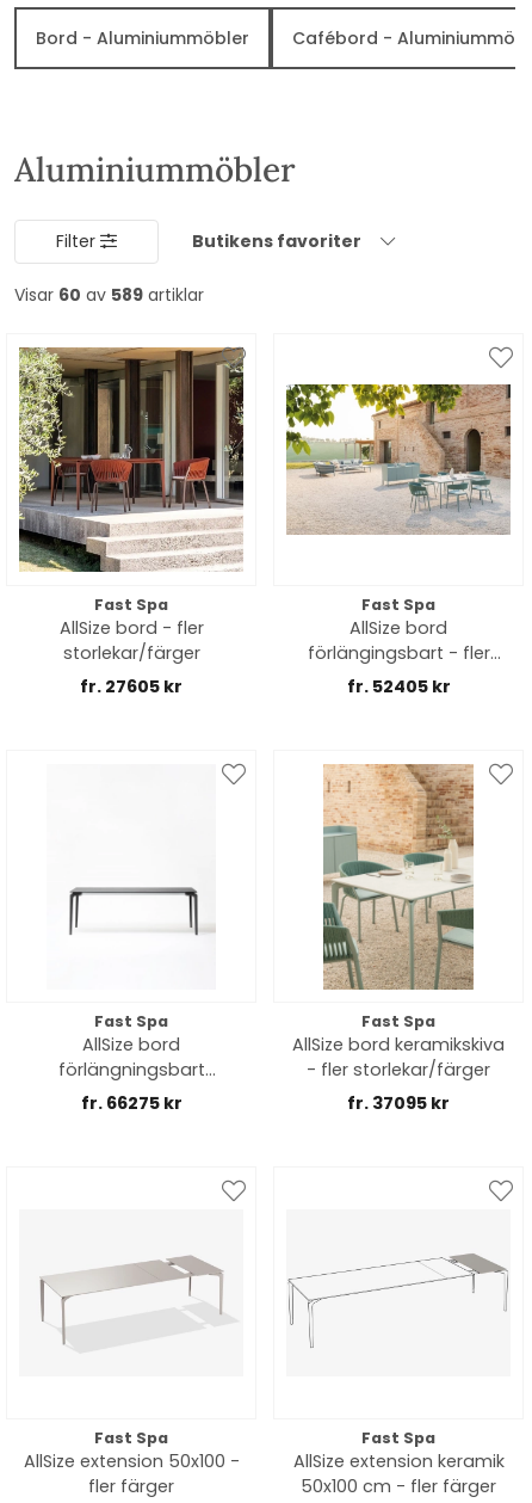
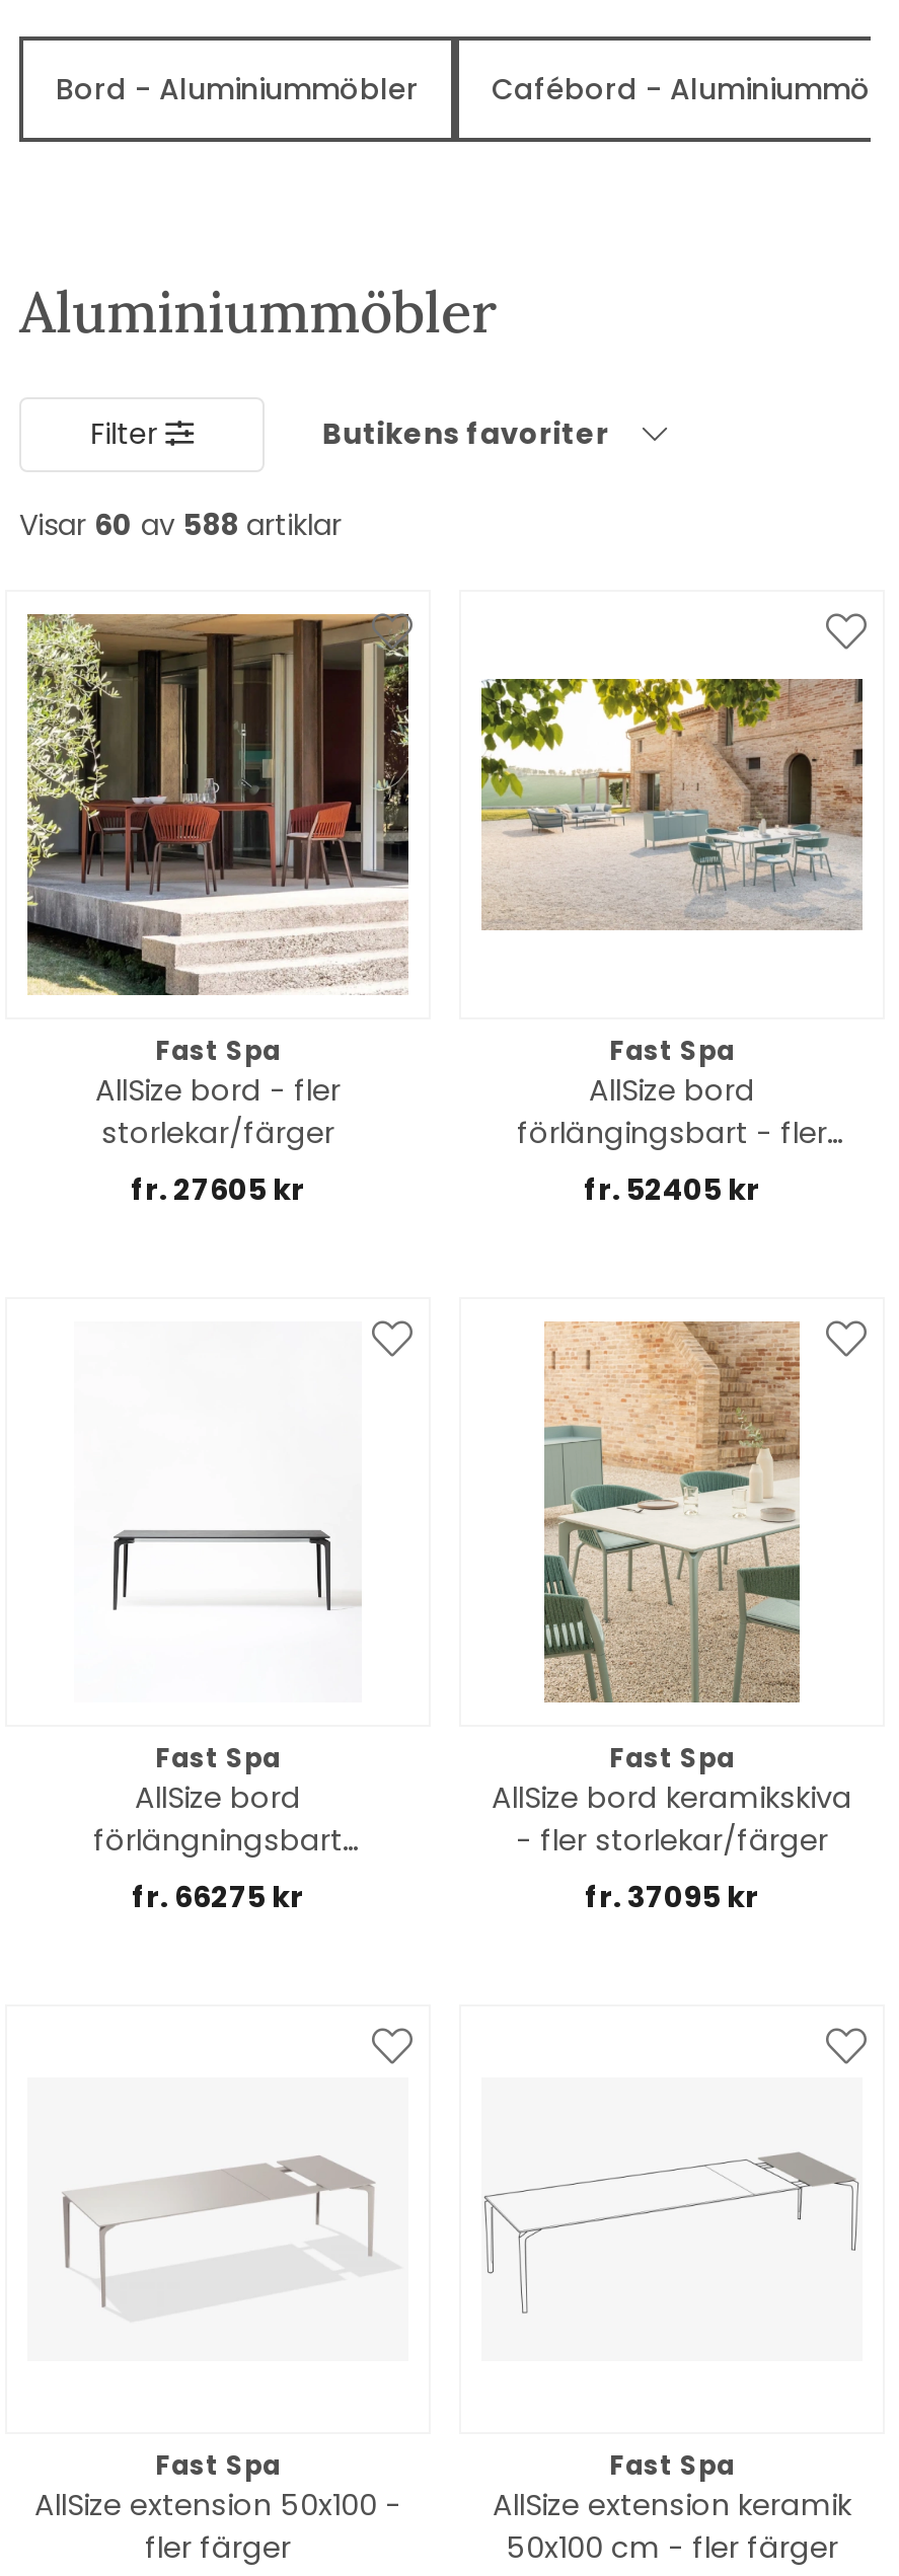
[14,283,204,307] Visar 60 av 589 artiklar -> [19,505,342,545] Visar 60 av 588 artiklar

